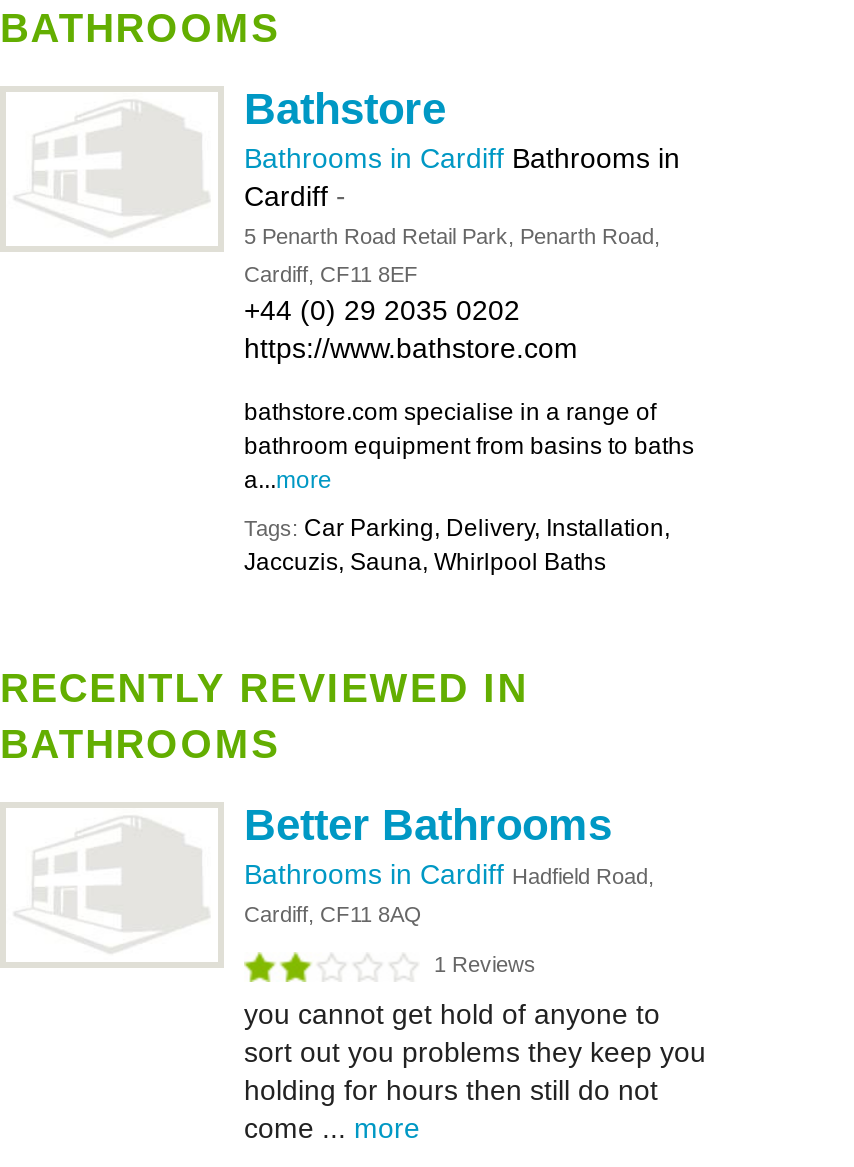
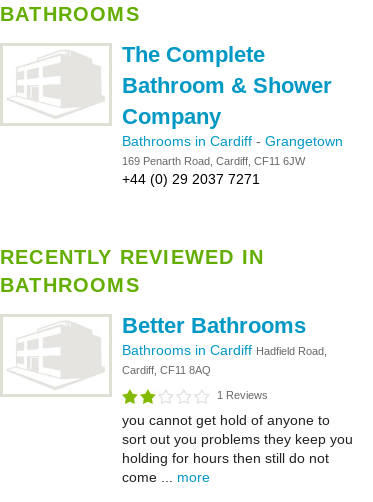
[244,84,694,576] Bathstore | Bathrooms in Cardiff Bathrooms in | Cardiff - | 5 Penarth Road Retail Park, Penarth Road, | Cardiff, CF11 8EF | +44 (0) 29 2035 0202 | https://www.bathstore.com | bathstore.com specialise in a range of | bathroom equipment from basins to baths | a...more | Tags: Car Parking, Delivery, Installation, | Jaccuzis, Sauna, Whirlpool Baths -> [122,42,343,187] The Complete | Bathroom & Shower | Company | Bathrooms in Cardiff - Grangetown | 169 Penarth Road, Cardiff, CF11 6JW | +44 (0) 29 2037 7271

